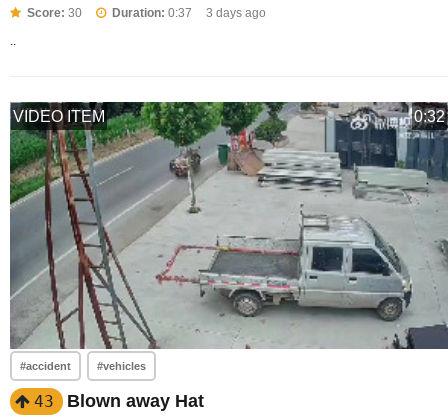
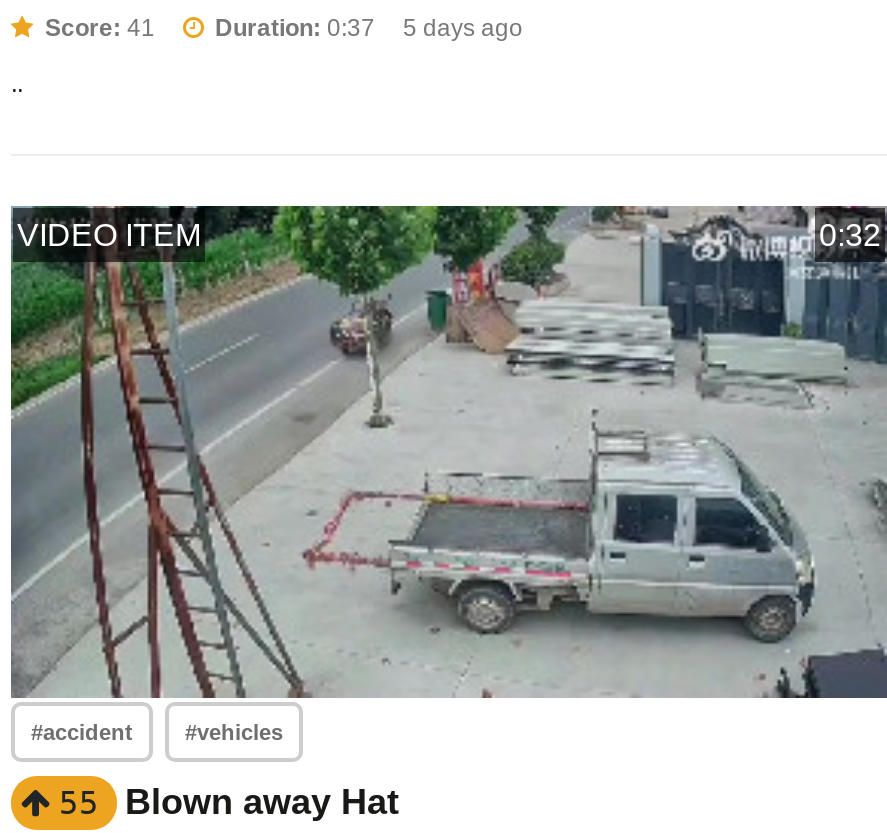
[27,6,82,20] Score: 30 -> [45,13,155,41] Score: 41
[112,6,266,20] Duration: 0:37 3 days ago -> [215,13,523,41] Duration: 0:37 5 days ago
[34,391,204,411] 43 Blown away Hat -> [59,782,399,822] 55 Blown away Hat

